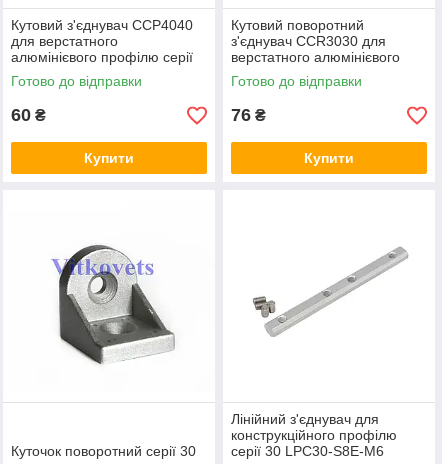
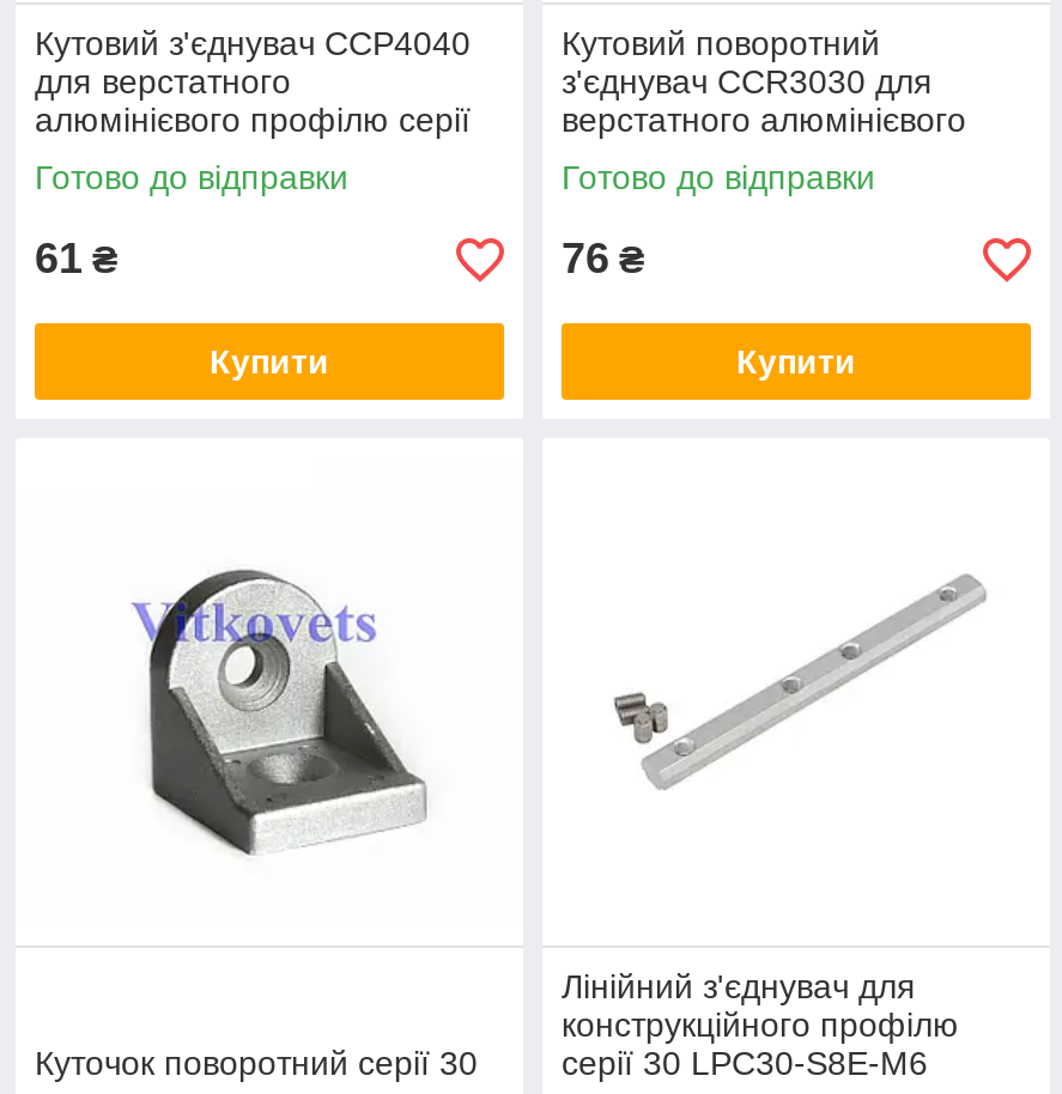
[11,105,46,125] 60 ₴ -> [35,235,119,282] 61 ₴

